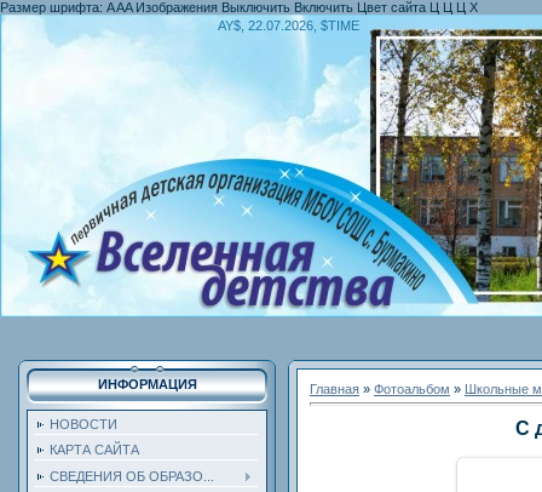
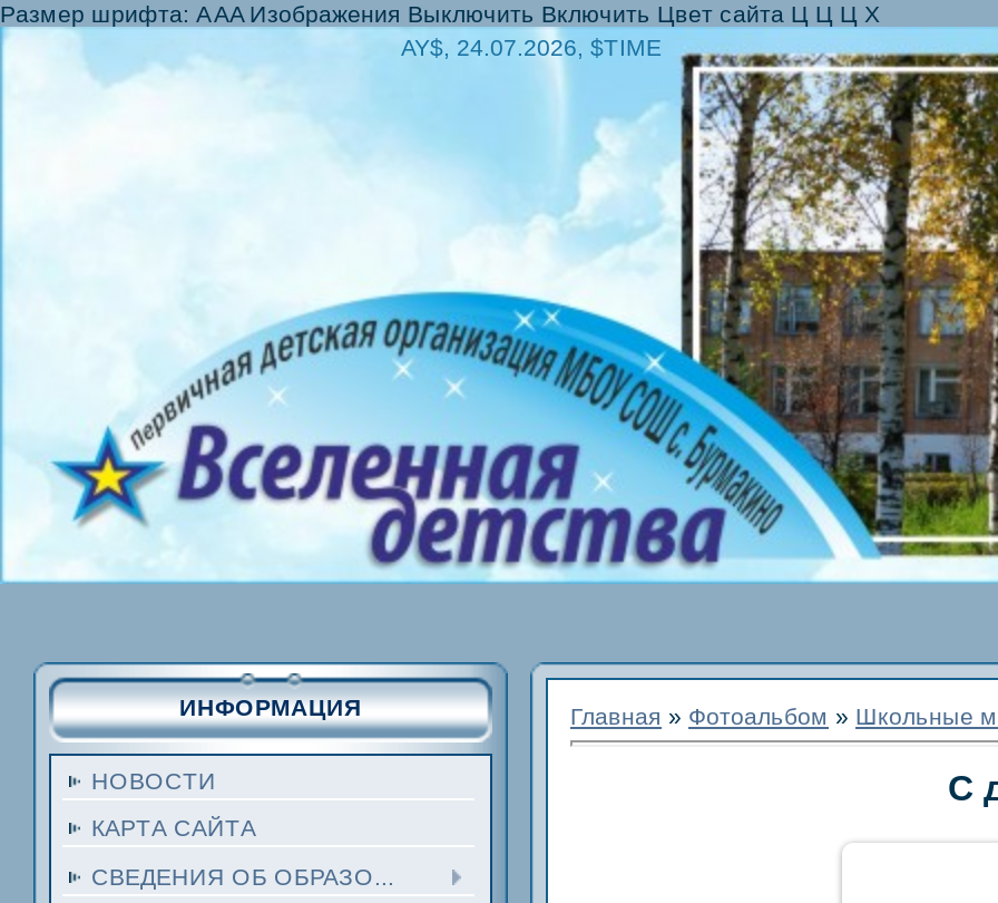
[218,18,359,33] AY$, 22.07.2026, $TIME -> [401,33,662,60] AY$, 24.07.2026, $TIME

